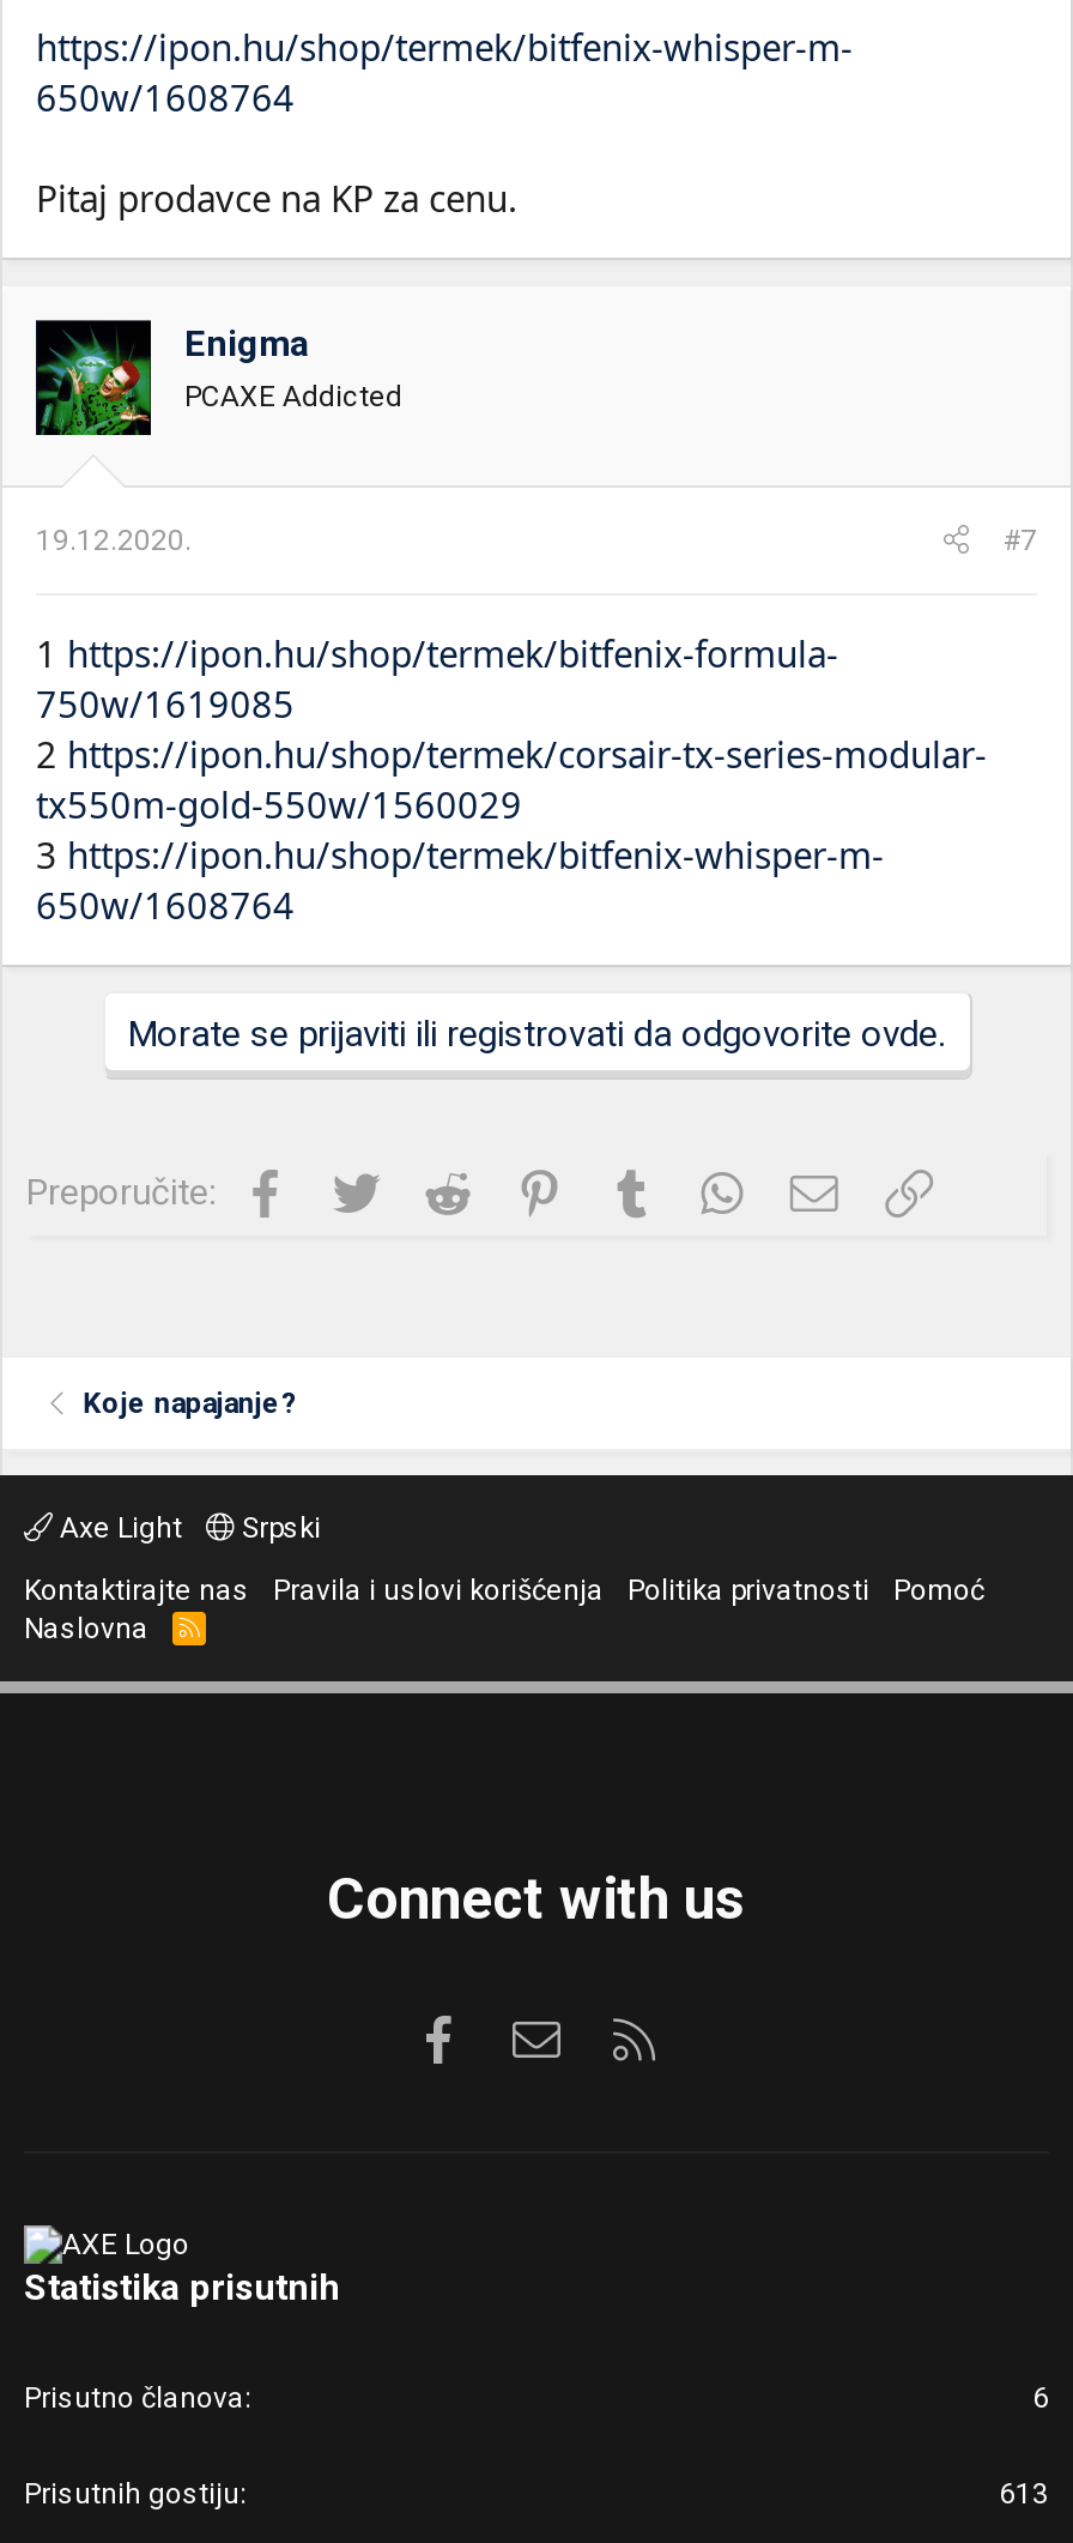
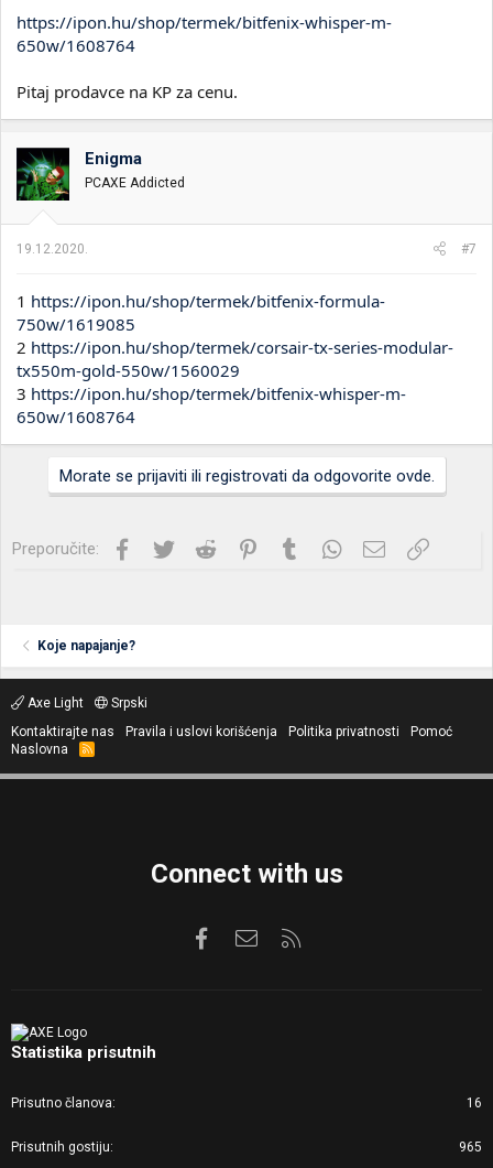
[1032,2381,1049,2415] 6 -> [467,1095,482,1111] 16
[999,2477,1049,2511] 613 -> [459,1139,482,1155] 965

